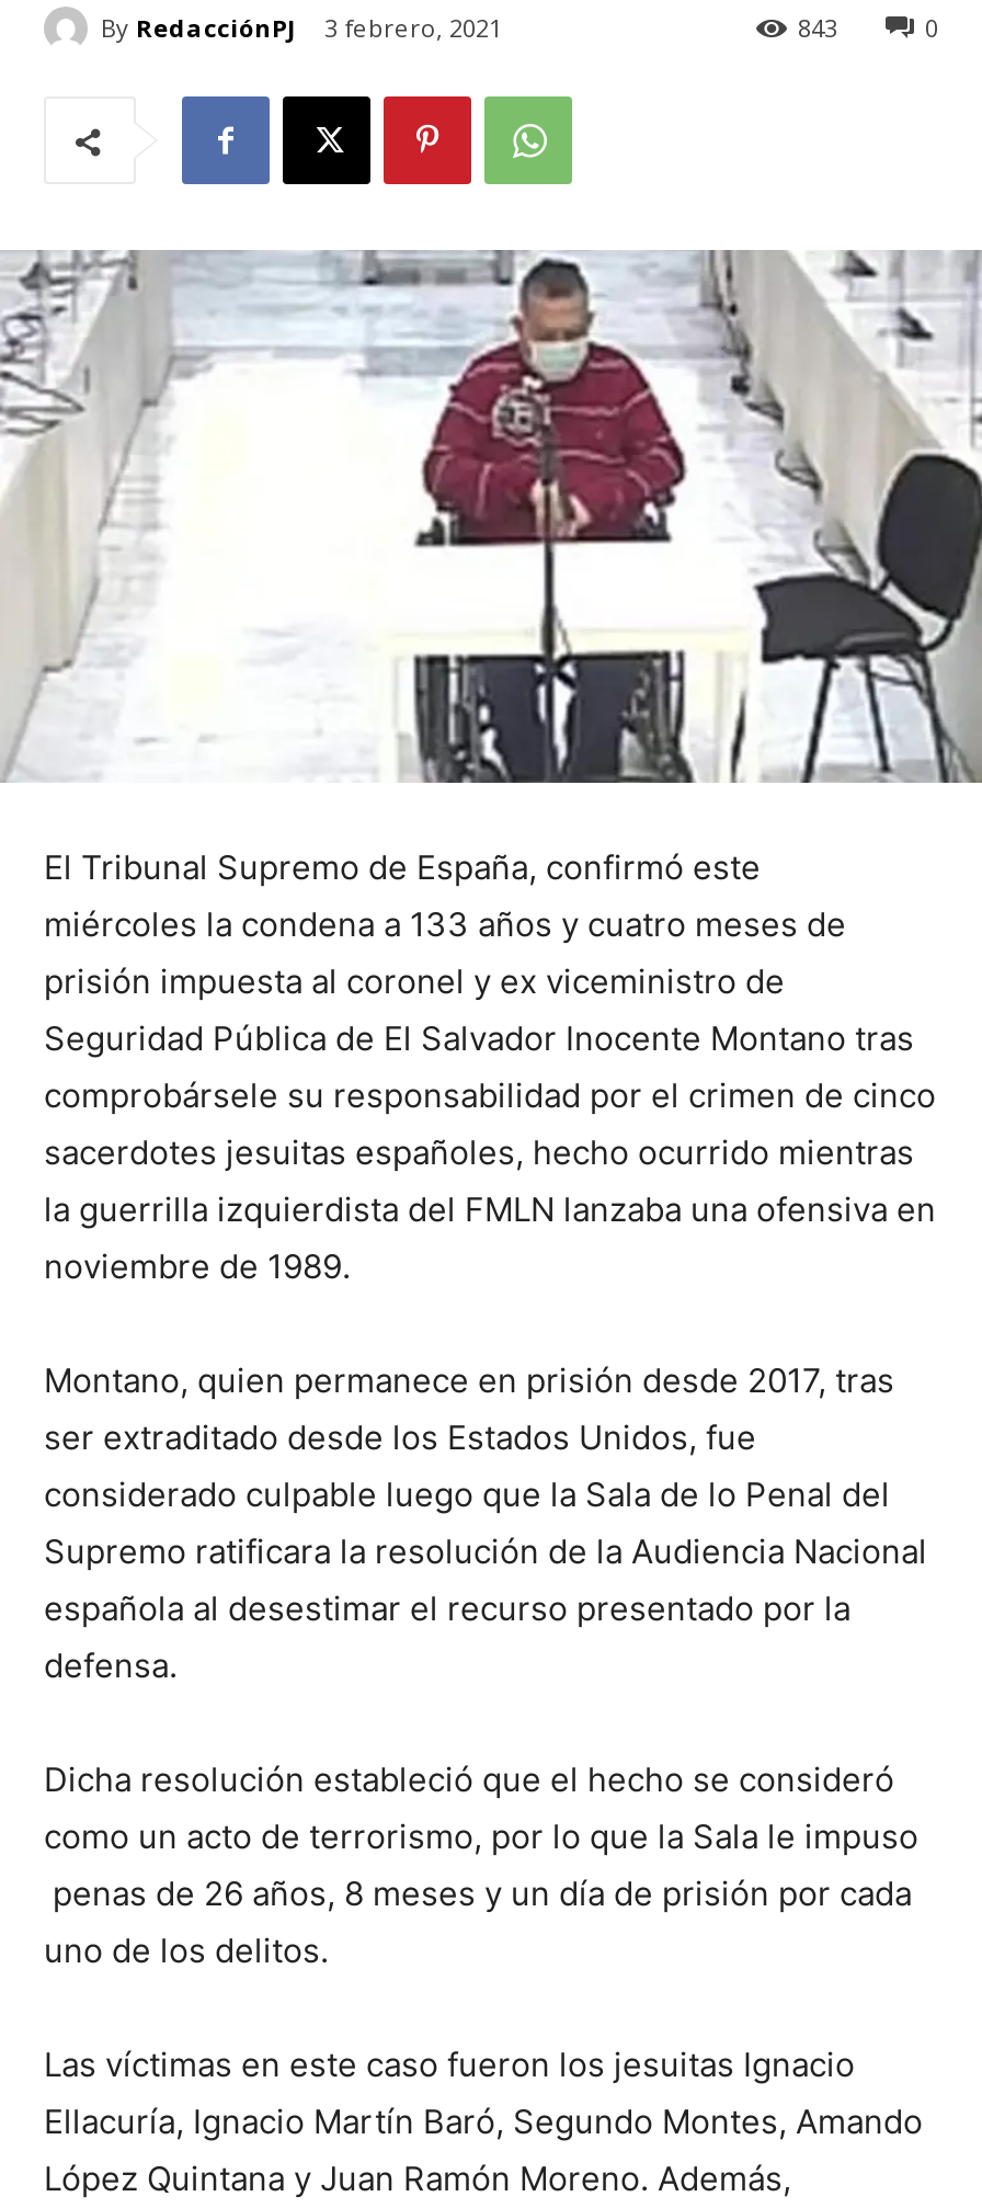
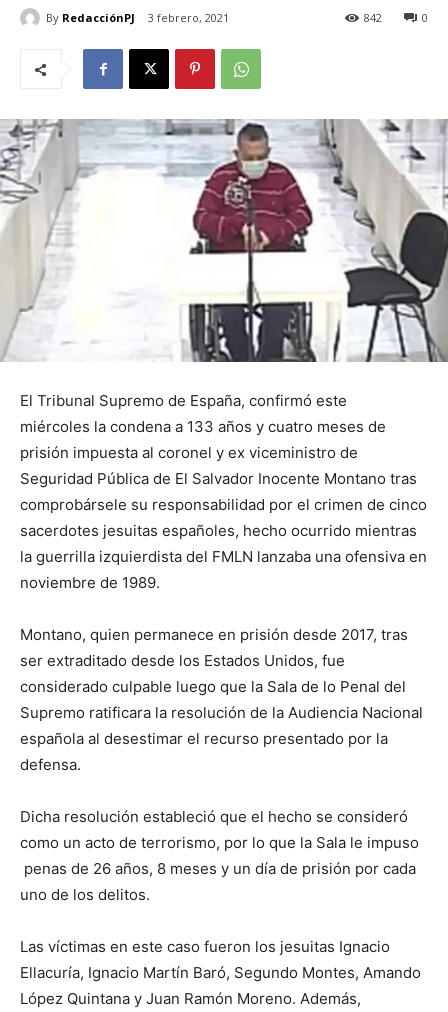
[798,11,837,44] 843 -> [364,10,382,25] 842

